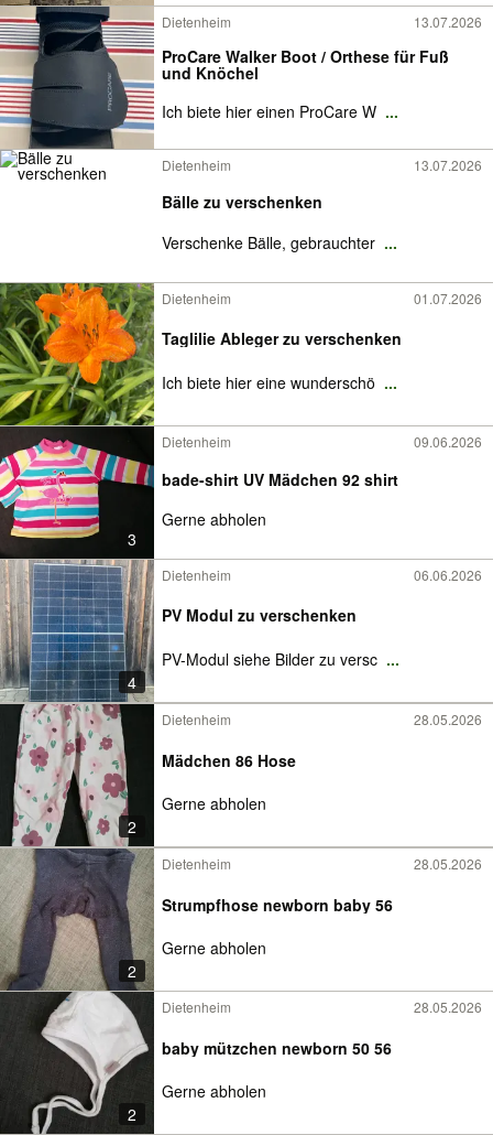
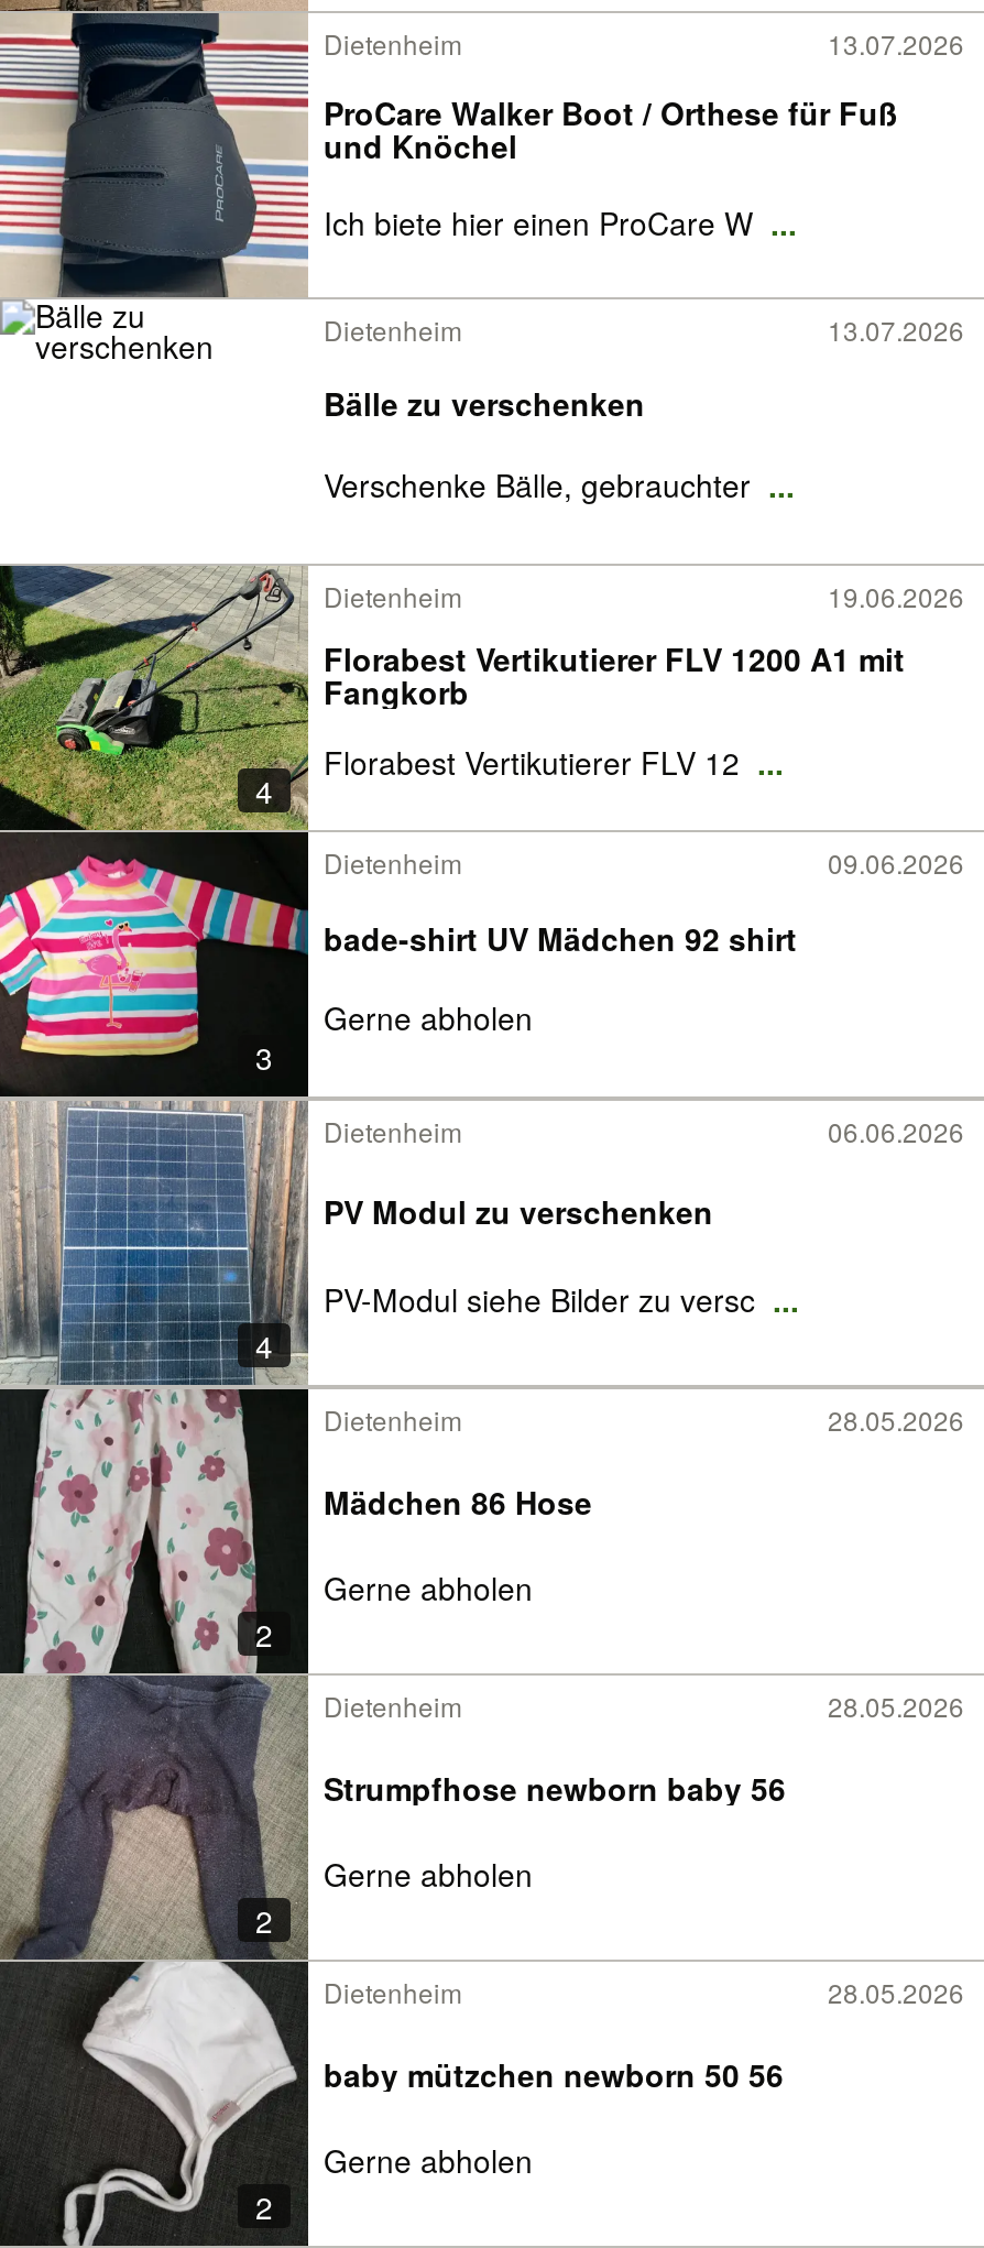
[3,282,402,426] [image] | Taglilie Ableger zu verschenken -> [7,564,905,832] [image] | Florabest Vertikutierer FLV 1200 A1 mit | Fangkorb
[414,289,482,307] 01.07.2026 -> [828,577,964,614] 19.06.2026
none -> [255,768,273,812] 4
[162,371,397,393] Ich biete hier eine wunderschö ... -> [324,740,784,784] Florabest Vertikutierer FLV 12 ...

